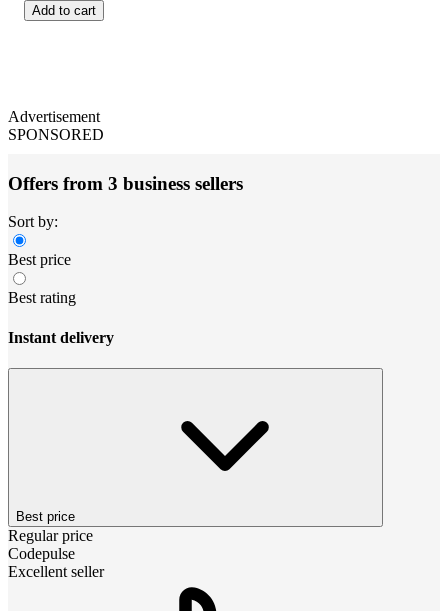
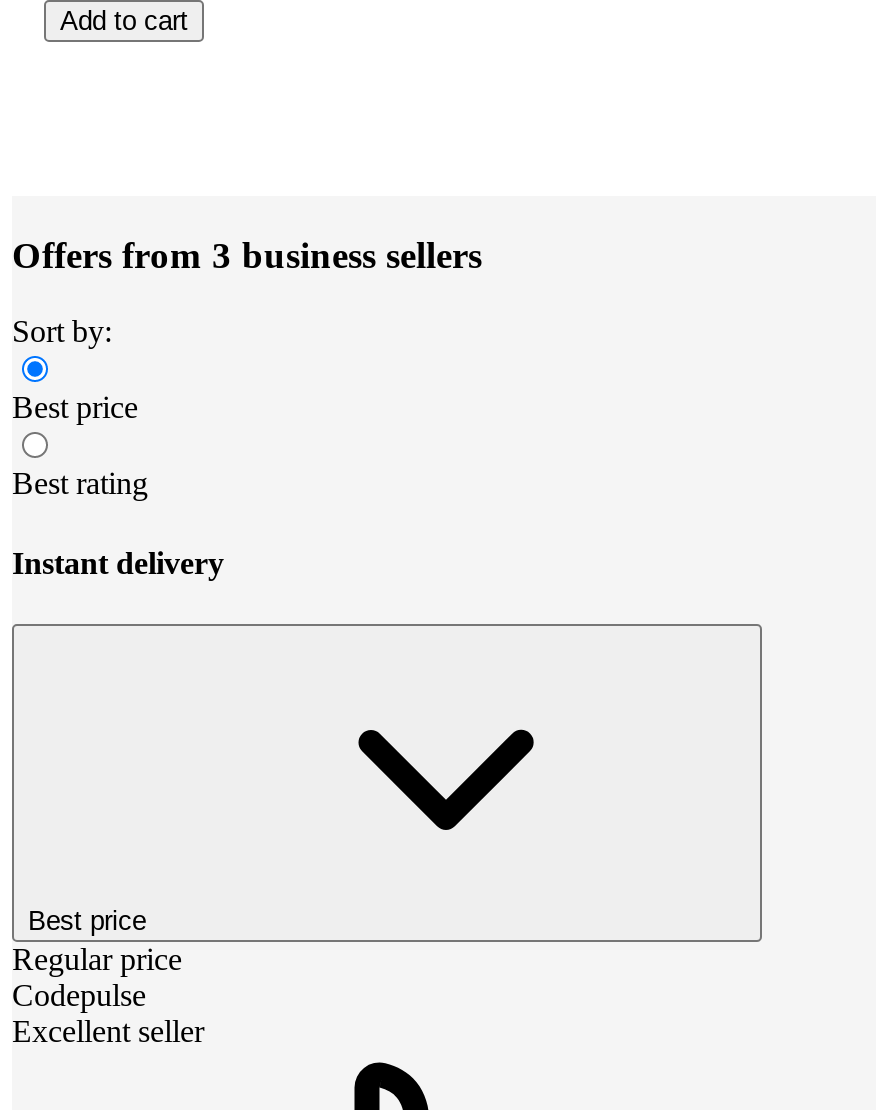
[8,108,104,143] Advertisement | SPONSORED -> none

